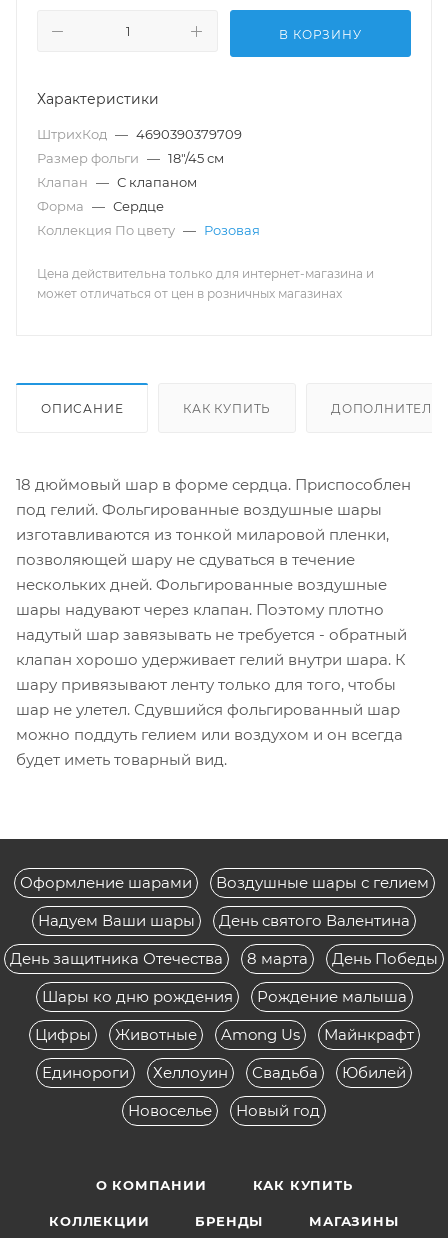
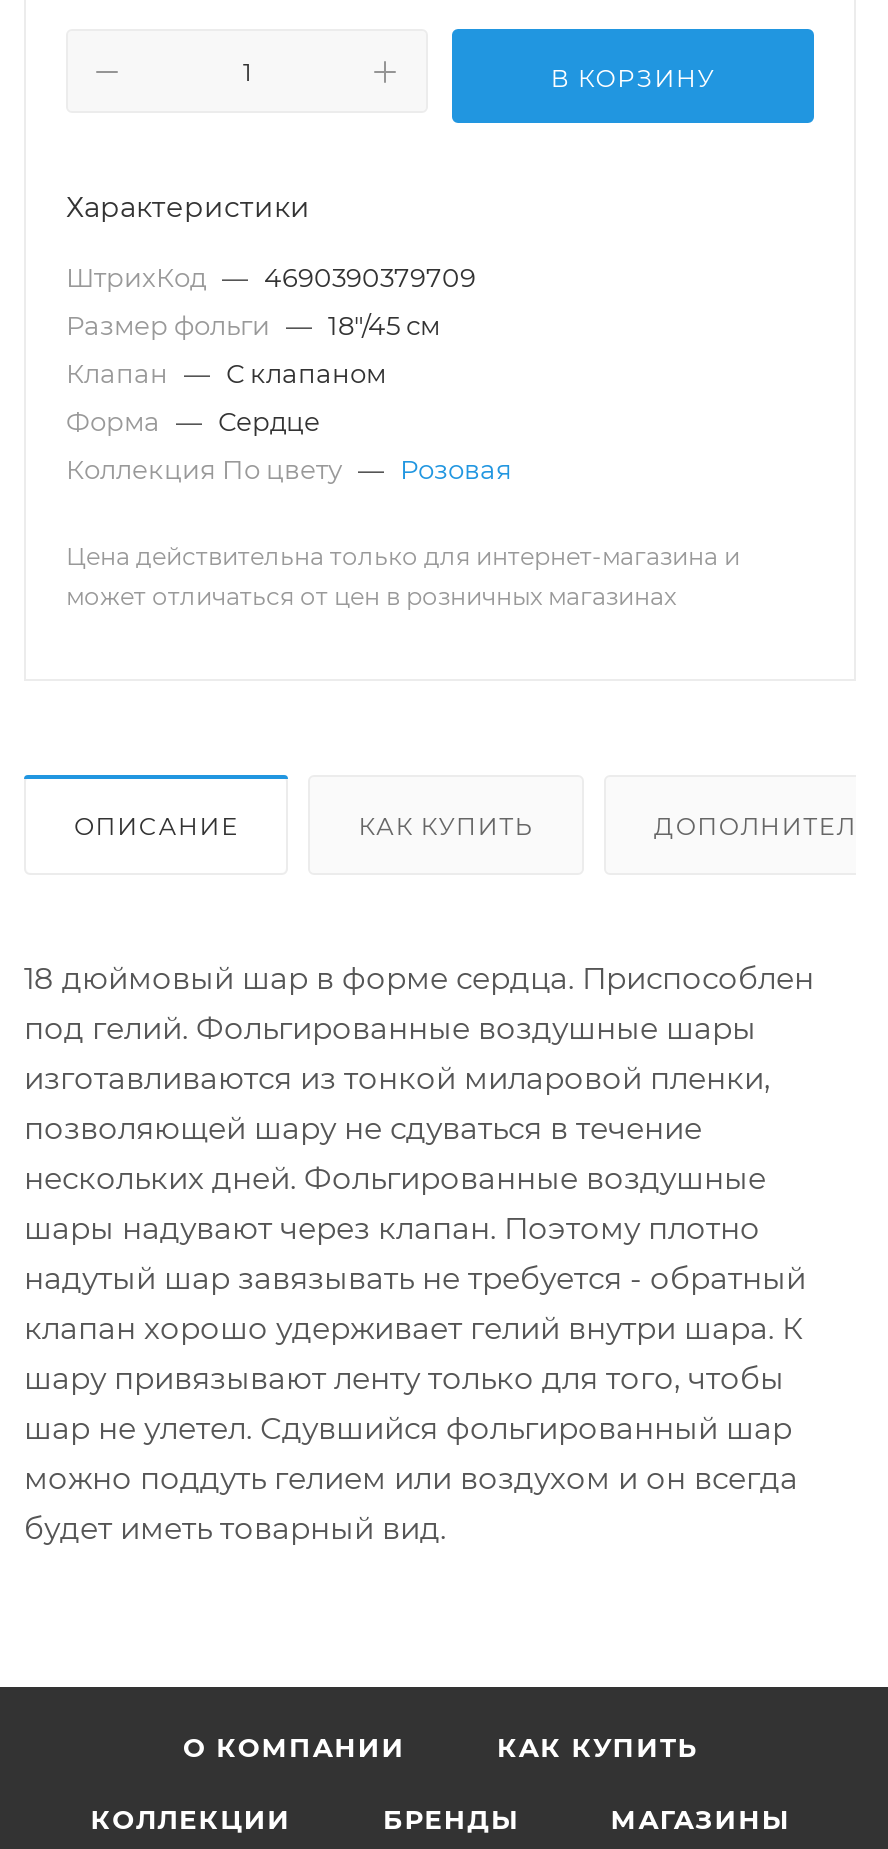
[10,873,438,1120] Оформление шарами | Воздушные шары с гелием | Надуем Ваши шары | День святого Валентина | День защитника Отечества | 8 марта | День Победы | Шары ко дню рождения | Рождение малыша | Цифры | Животные | Among Us | Майнкрафт | Единороги | Хеллоуин | Свадьба | Юбилей | Новоселье | Новый год -> none

